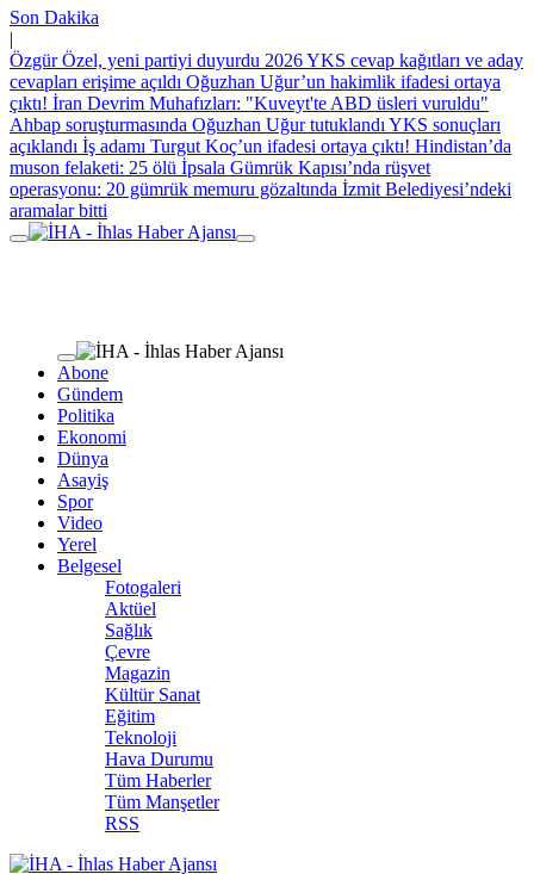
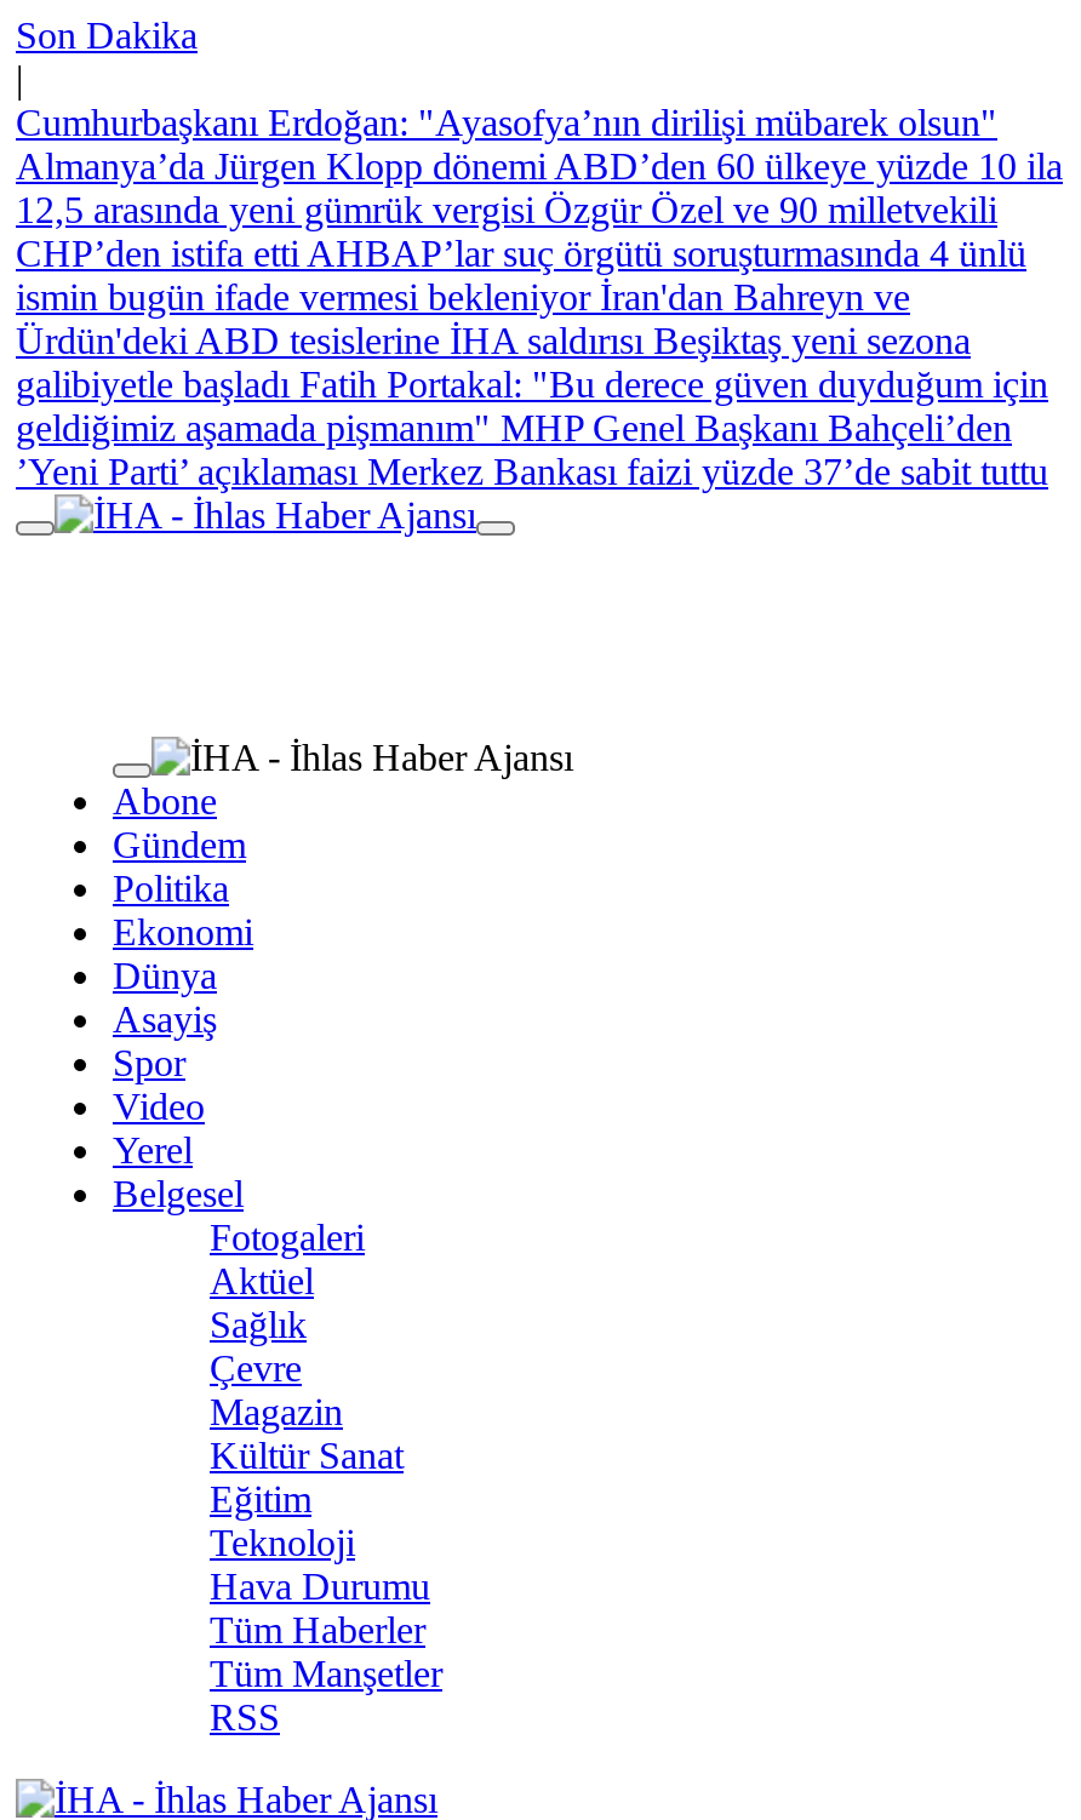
[10,50,523,221] Özgür Özel, yeni partiyi duyurdu 2026 YKS cevap kağıtları ve aday | cevapları erişime açıldı Oğuzhan Uğur’un hakimlik ifadesi ortaya | çıktı! İran Devrim Muhafızları: "Kuveyt'te ABD üsleri vuruldu" | Ahbap soruşturmasında Oğuzhan Uğur tutuklandı YKS sonuçları | açıklandı İş adamı Turgut Koç’un ifadesi ortaya çıktı! Hindistan’da | muson felaketi: 25 ölü İpsala Gümrük Kapısı’nda rüşvet | operasyonu: 20 gümrük memuru gözaltında İzmit Belediyesi’ndeki | aramalar bitti -> [16,102,1063,492] Cumhurbaşkanı Erdoğan: "Ayasofya’nın dirilişi mübarek olsun" | Almanya’da Jürgen Klopp dönemi ABD’den 60 ülkeye yüzde 10 ila | 12,5 arasında yeni gümrük vergisi Özgür Özel ve 90 milletvekili | CHP’den istifa etti AHBAP’lar suç örgütü soruşturmasında 4 ünlü | ismin bugün ifade vermesi bekleniyor İran'dan Bahreyn ve | Ürdün'deki ABD tesislerine İHA saldırısı Beşiktaş yeni sezona | galibiyetle başladı Fatih Portakal: "Bu derece güven duyduğum için | geldiğimiz aşamada pişmanım" MHP Genel Başkanı Bahçeli’den | ’Yeni Parti’ açıklamasıMerkez Bankası faizi yüzde 37’de sabit tuttu

